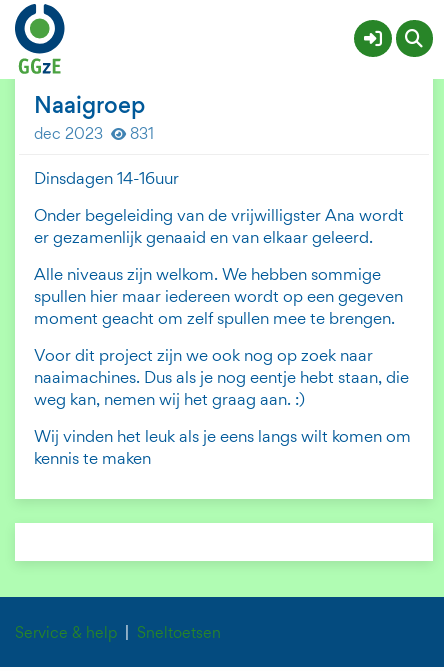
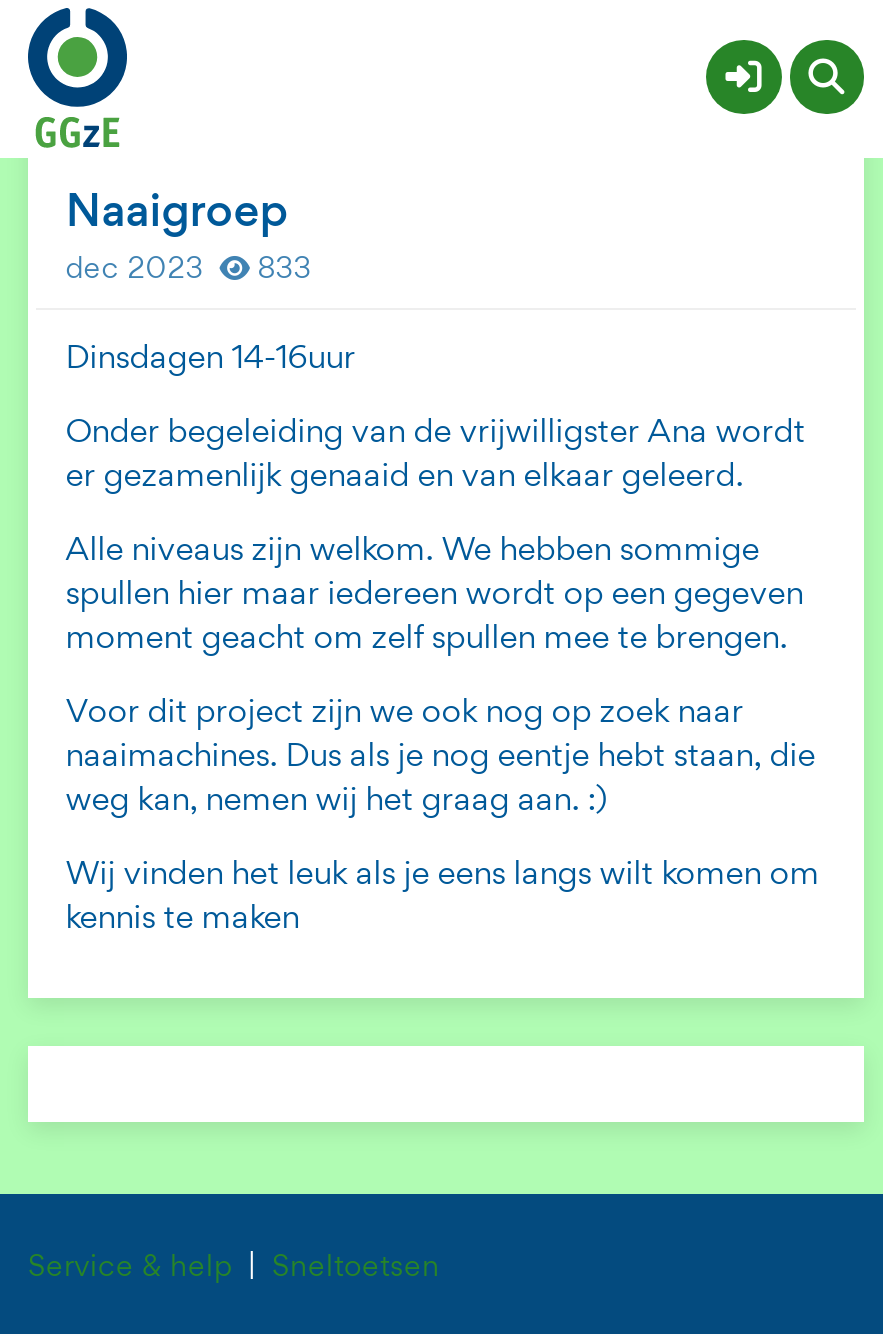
[34,125,154,143] dec 2023 831 -> [66,249,312,285] dec 2023 833

